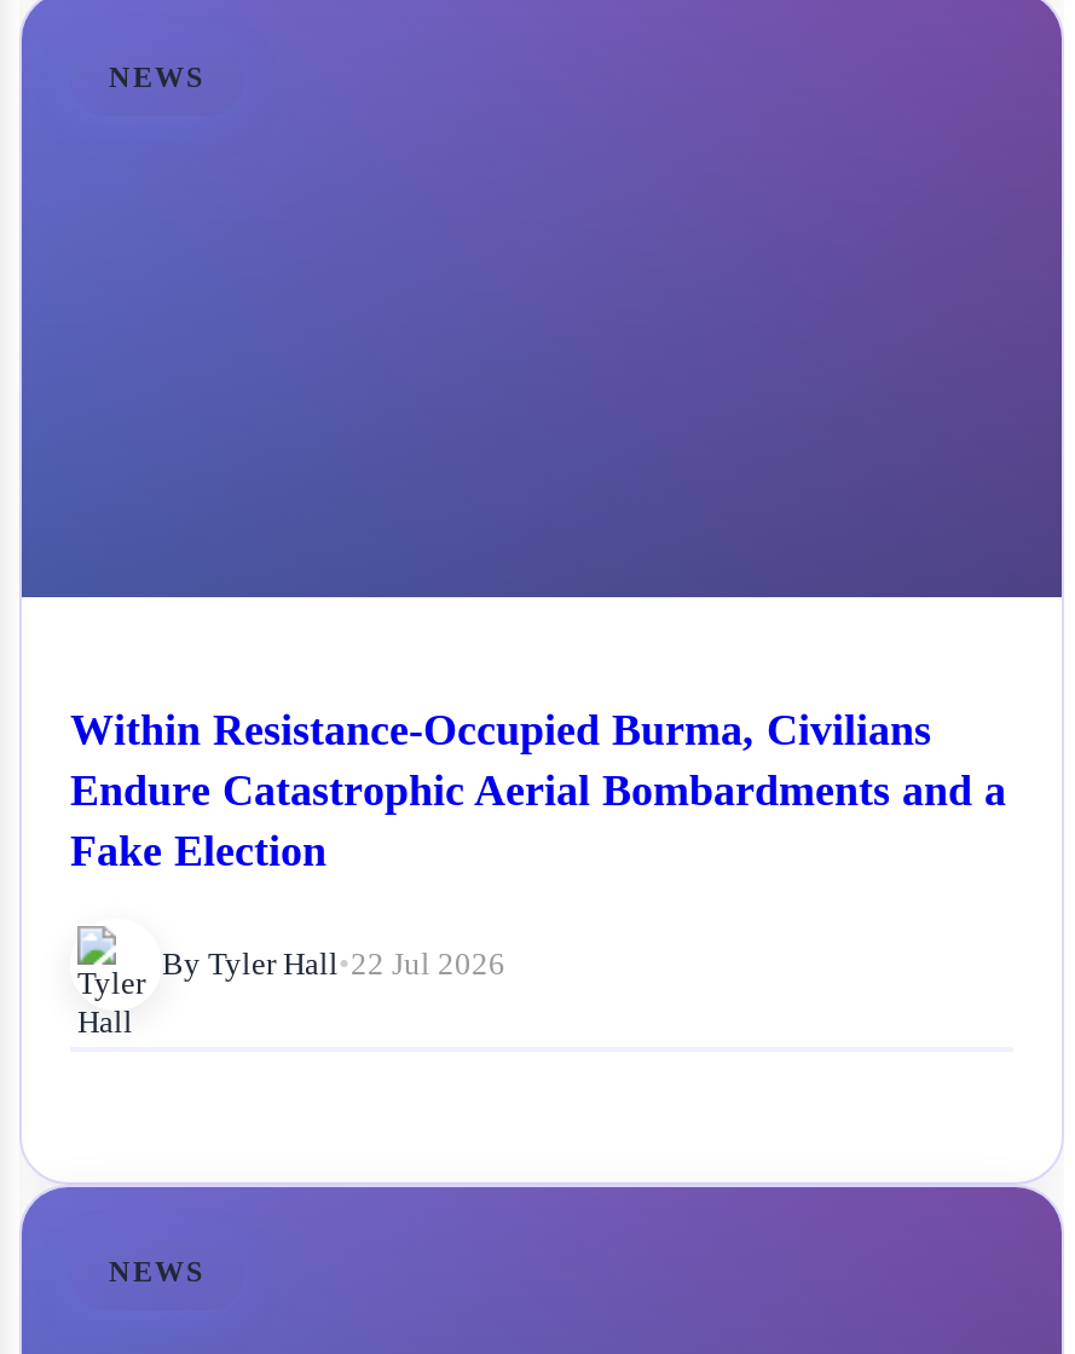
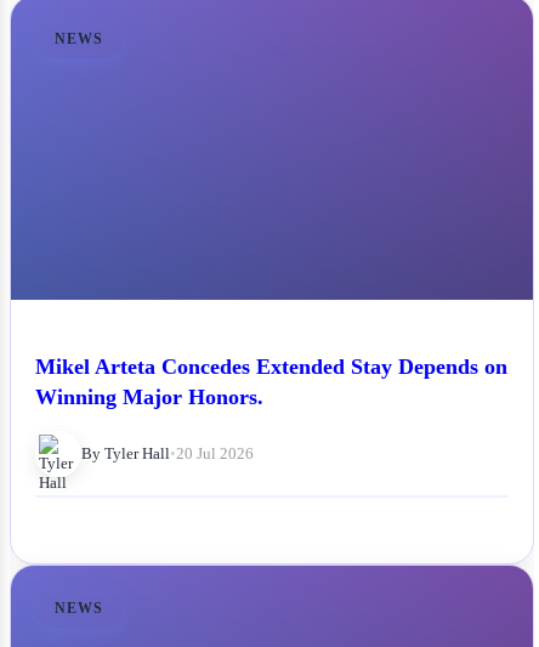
[70,707,1006,876] Within Resistance-Occupied Burma, Civilians | Endure Catastrophic Aerial Bombardments and a | Fake Election -> [35,355,507,409] Mikel Arteta Concedes Extended Stay Depends on | Winning Major Honors.
[162,946,505,982] By Tyler Hall • 22 Jul 2026 -> [81,445,254,463] By Tyler Hall • 20 Jul 2026

